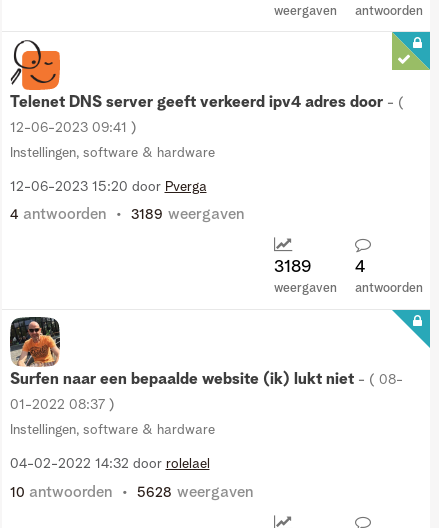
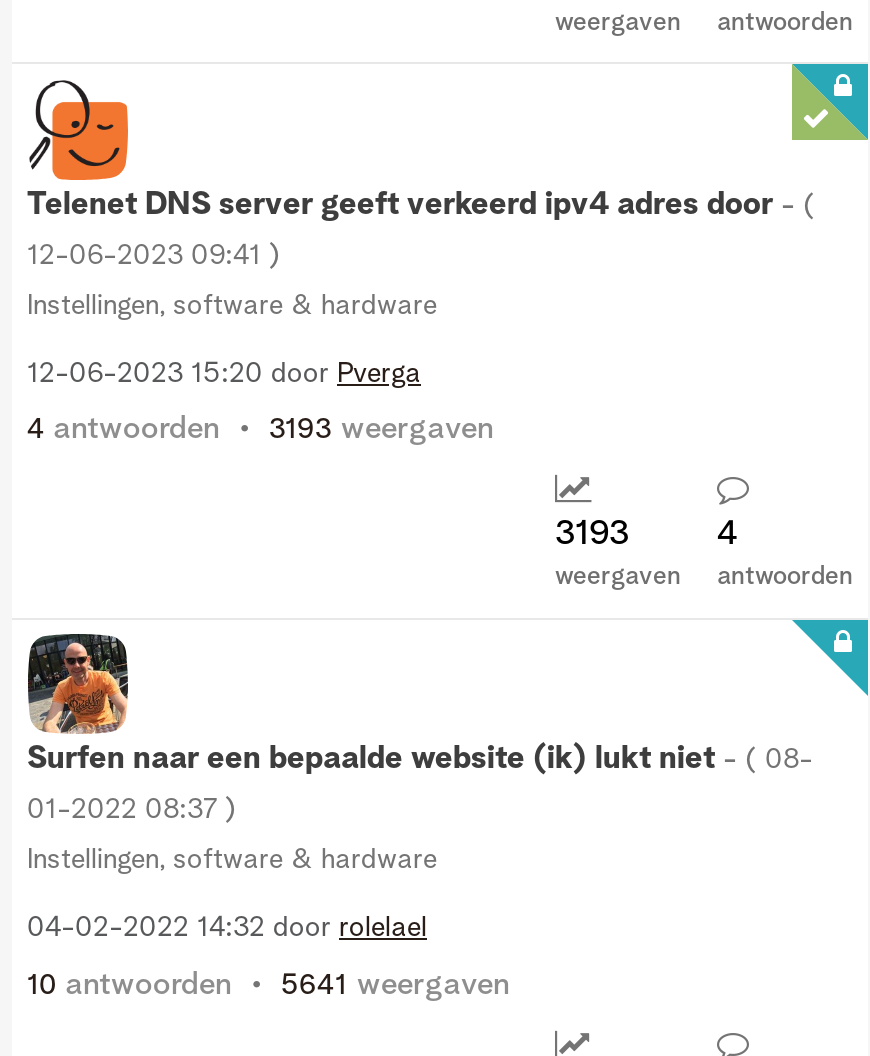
[9,207,243,223] 4 antwoorden 3189 weergaven -> [27,414,493,446] 4 antwoorden 3193 weergaven
[273,259,310,276] 3189 -> [555,518,629,552] 3193
[9,485,252,501] 10 antwoorden 5628 weergaven -> [27,969,509,1001] 10 antwoorden 5641 weergaven

